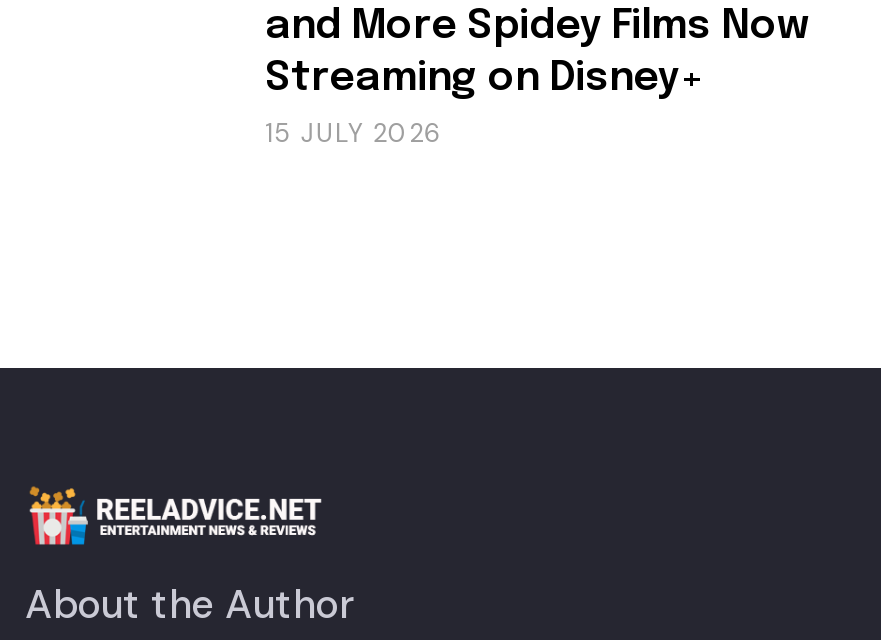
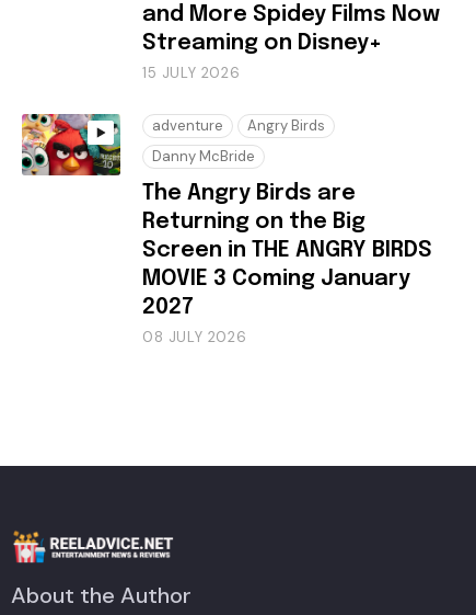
none -> [21,113,432,347] [image] | adventure | Angry Birds | Danny McBride | The Angry Birds are | Returning on the Big | Screen in THE ANGRY BIRDS | MOVIE 3 Coming January | 2027 | 08 JULY 2026

